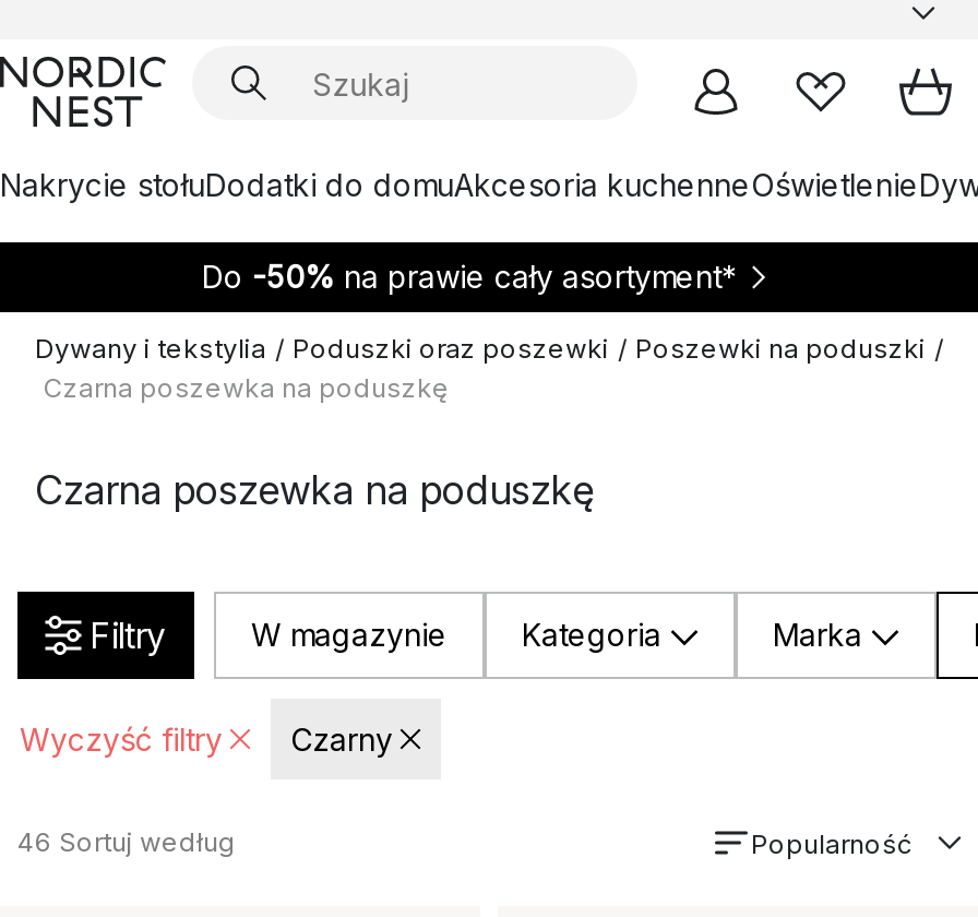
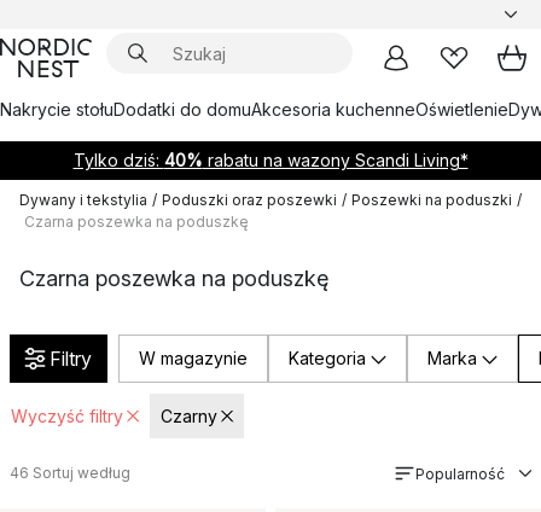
[202,258,737,295] Do -50% na prawie cały asortyment* -> [73,150,468,170] Tylko dziś: 40% rabatu na wazony Scandi Living*

